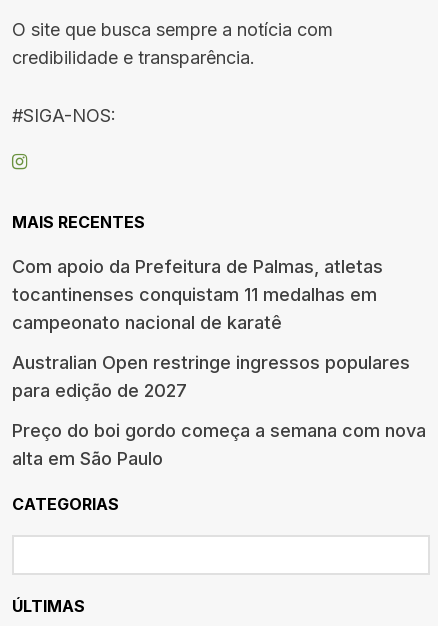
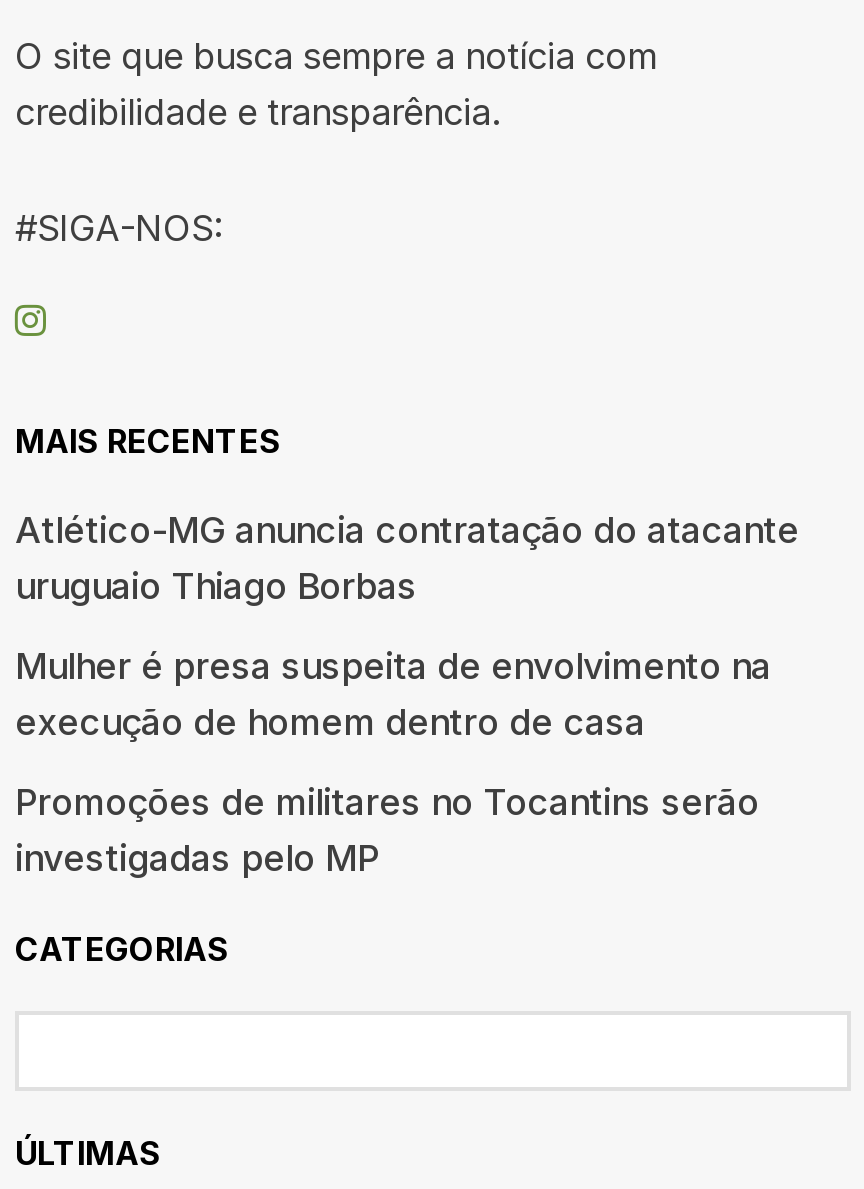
[12,256,383,333] Com apoio da Prefeitura de Palmas, atletas | tocantinenses conquistam 11 medalhas em | campeonato nacional de karatê -> [15,509,799,607] Atlético-MG anuncia contratação do atacante | uruguaio Thiago Borbas
[12,352,410,401] Australian Open restringe ingressos populares | para edição de 2027 -> [15,645,771,743] Mulher é presa suspeita de envolvimento na | execução de homem dentro de casa
[12,420,426,469] Preço do boi gordo começa a semana com nova | alta em São Paulo -> [15,781,759,879] Promoções de militares no Tocantins serão | investigadas pelo MP

